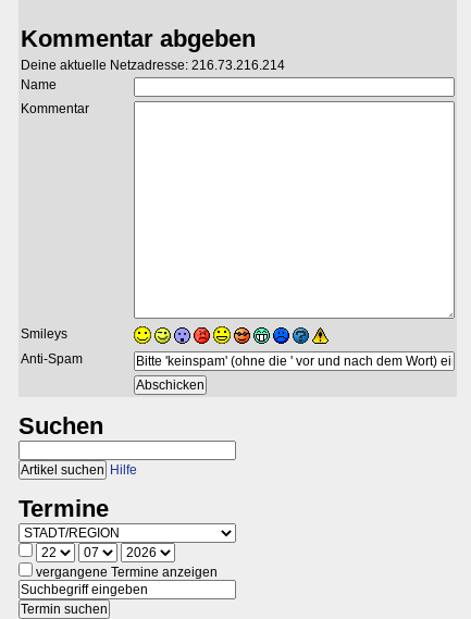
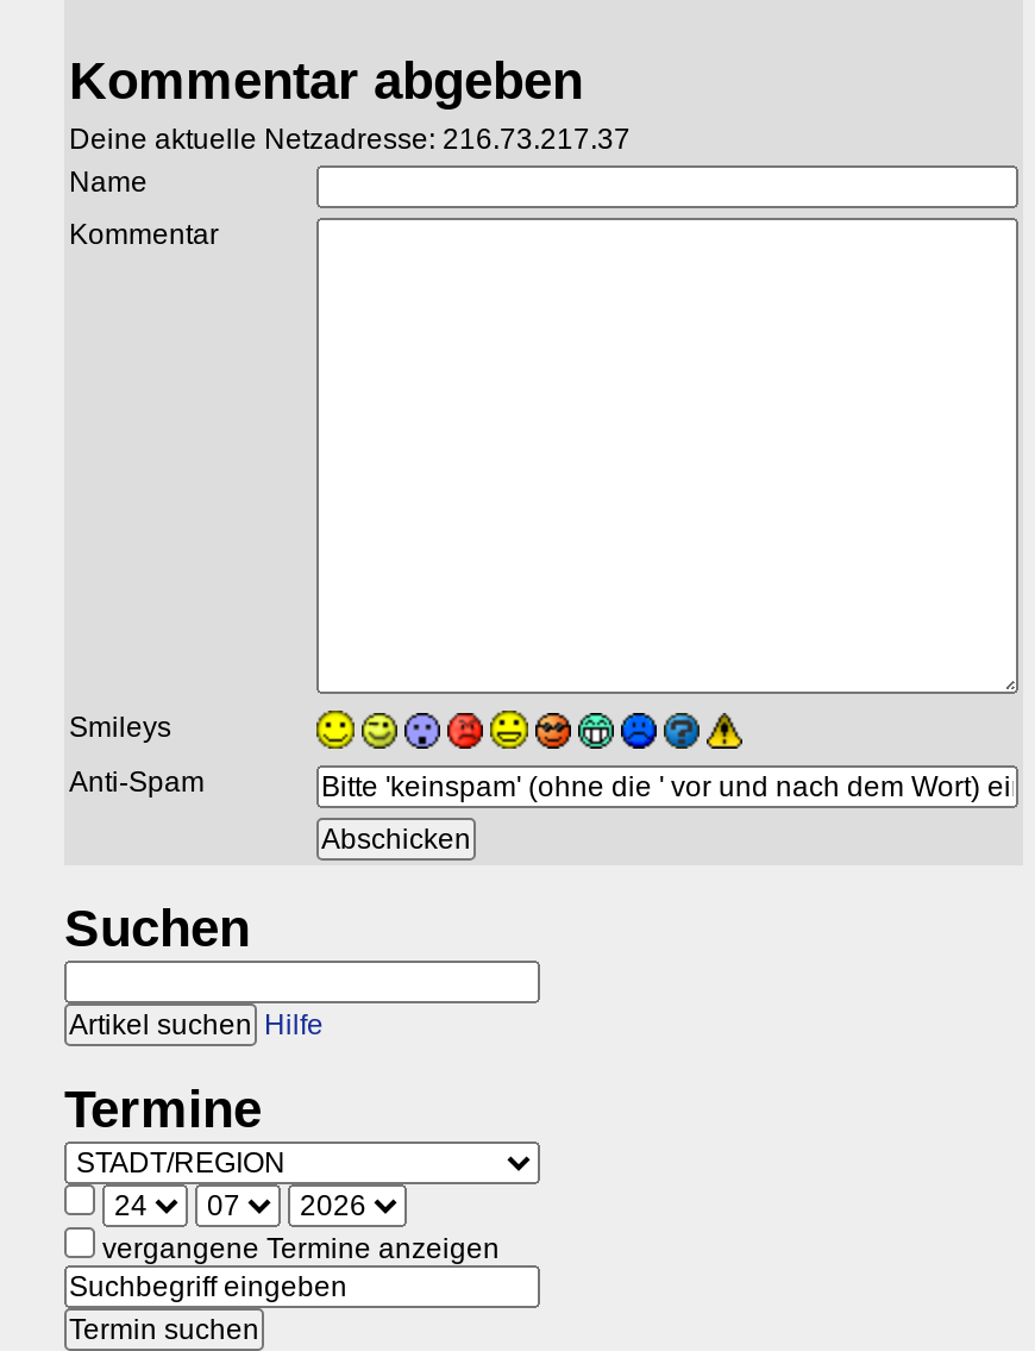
[21,58,285,73] Deine aktuelle Netzadresse: 216.73.216.214 -> [69,124,631,157] Deine aktuelle Netzadresse: 216.73.217.37

